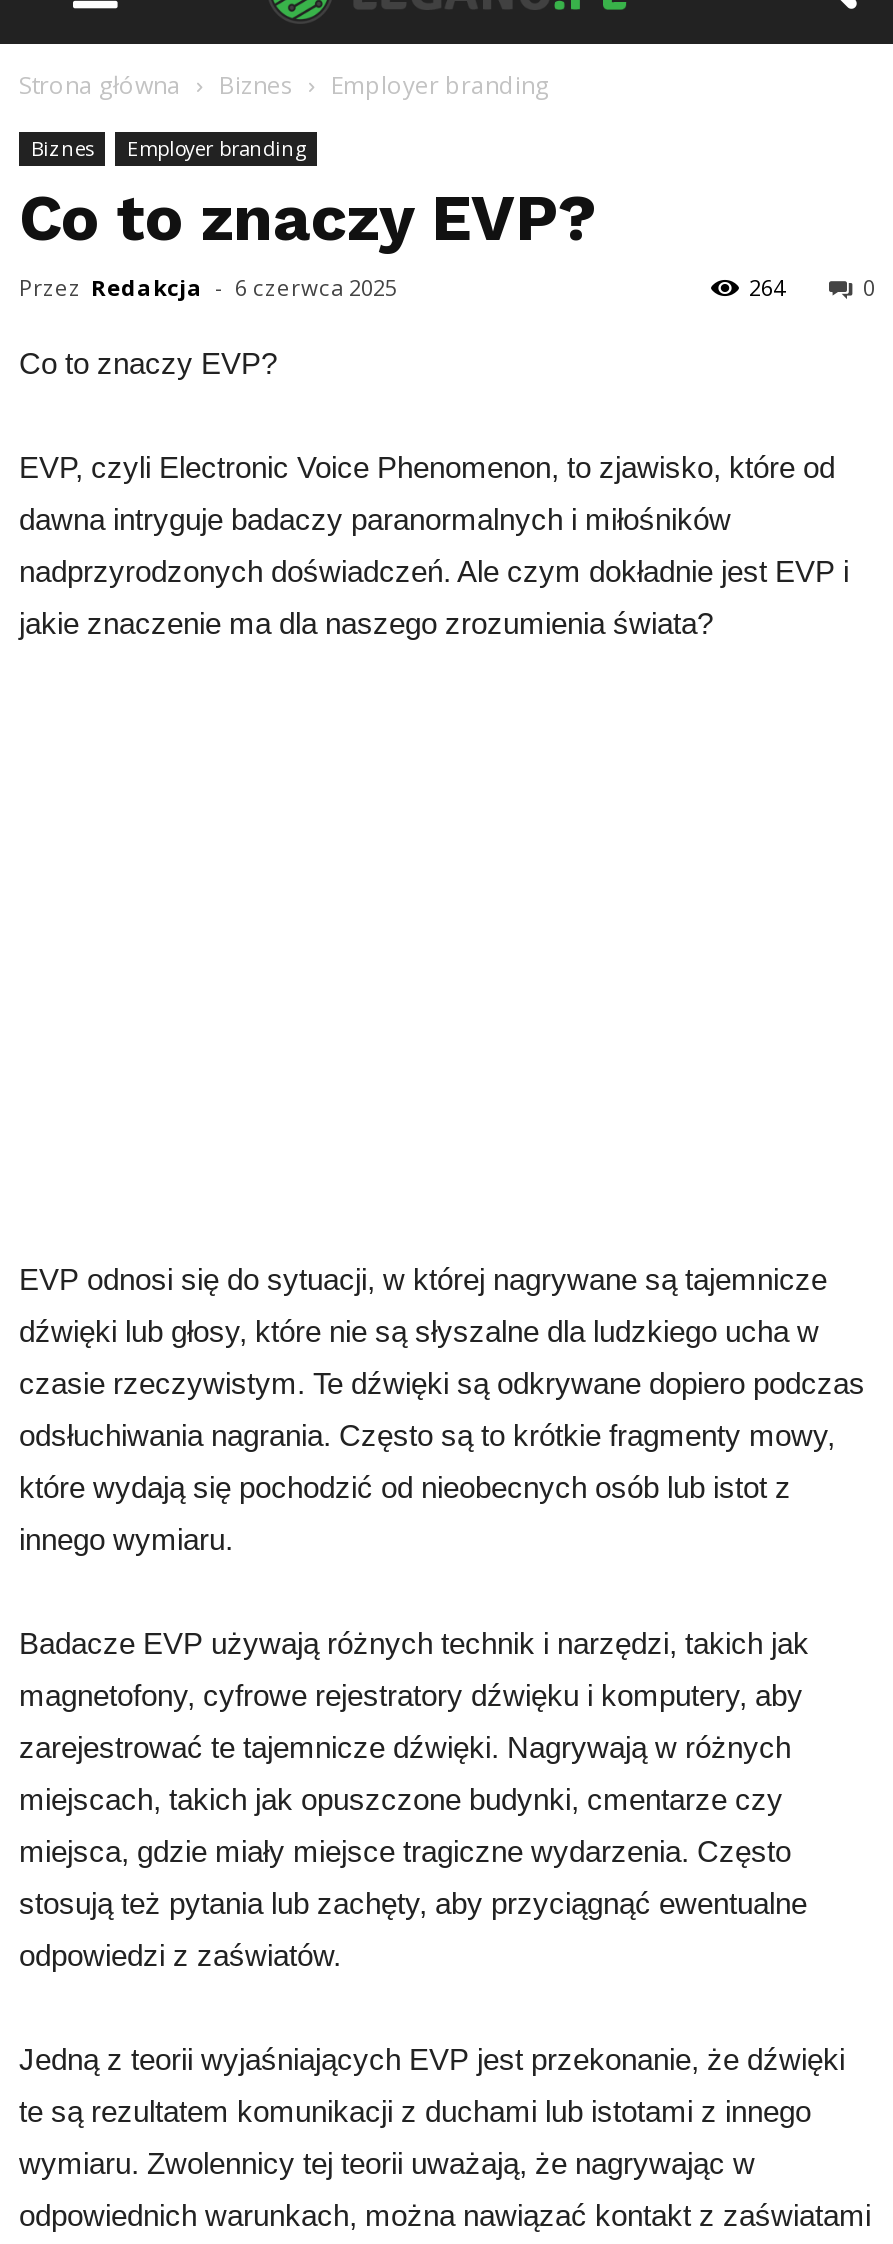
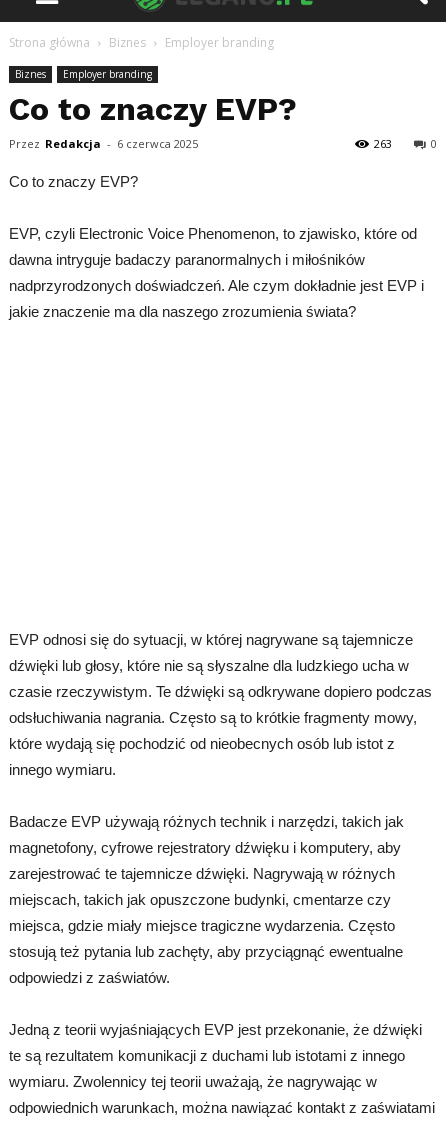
[749,272,785,302] 264 -> [374,136,392,151] 263

